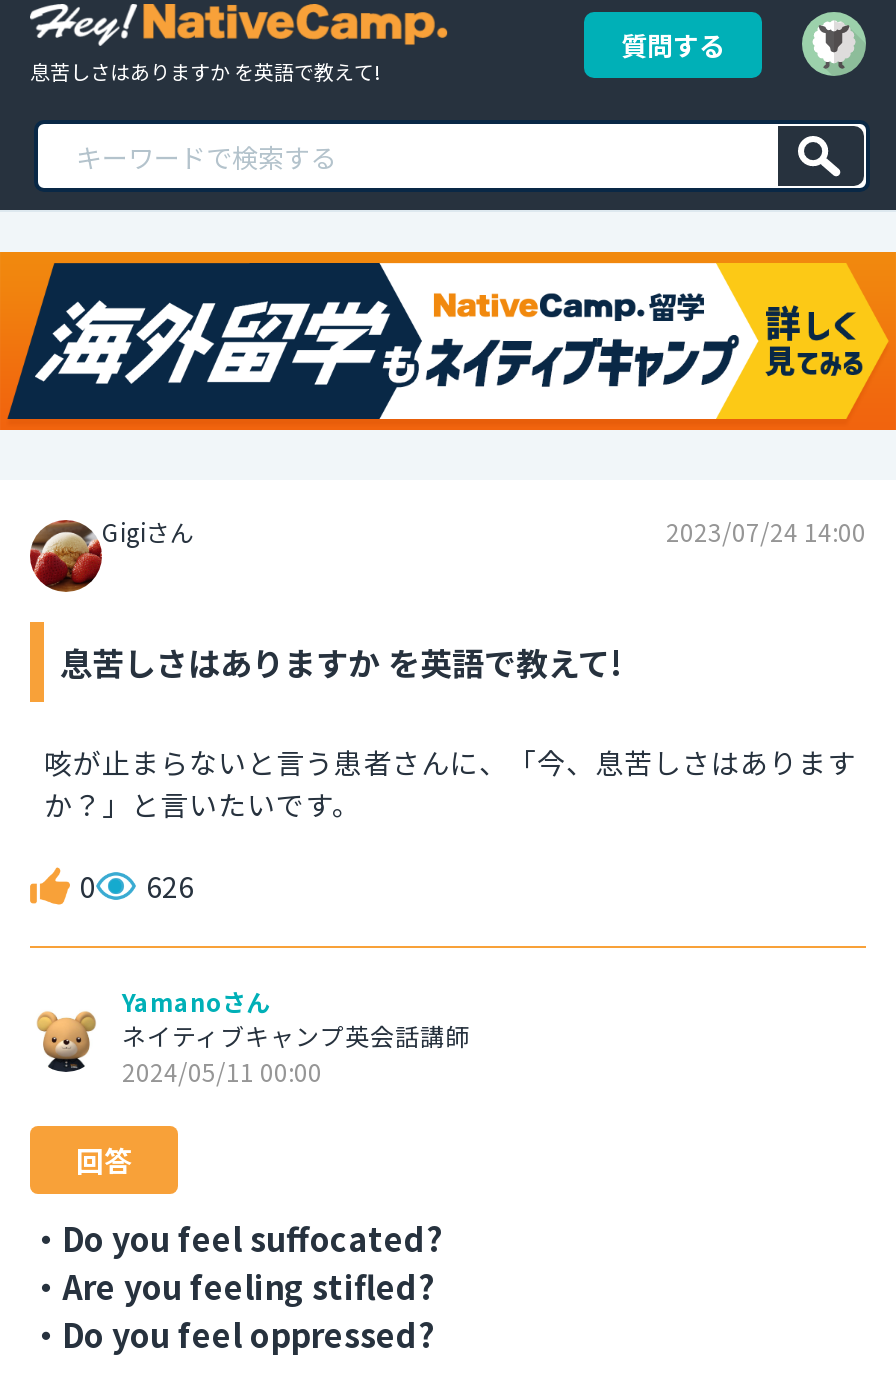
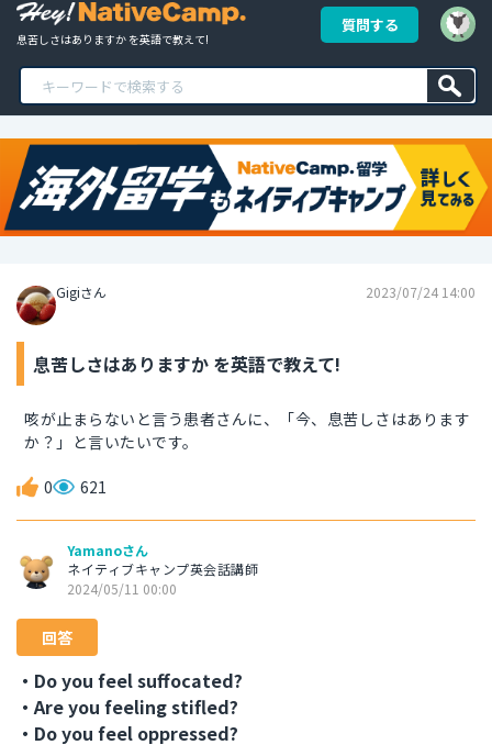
[80,867,194,907] 0 626 -> [44,476,107,498] 0 621

